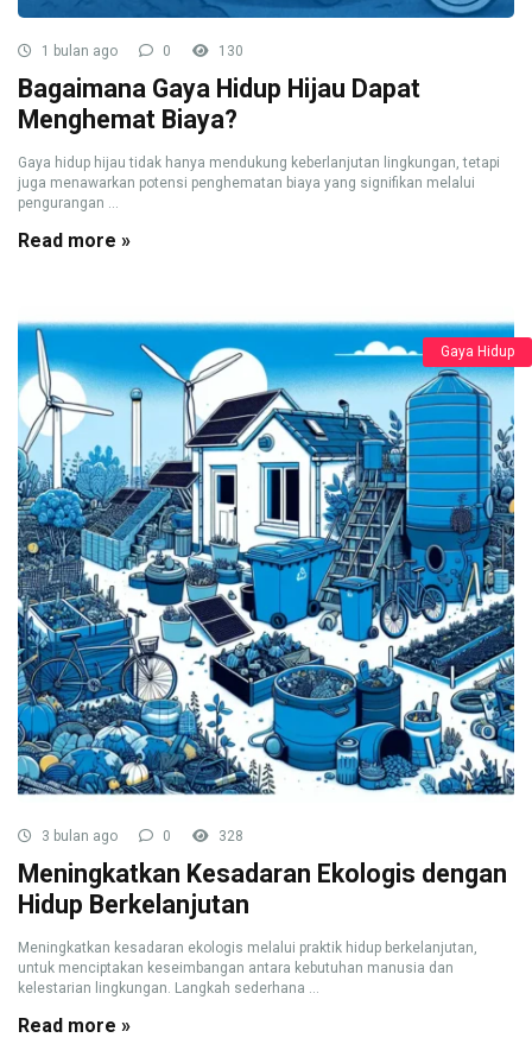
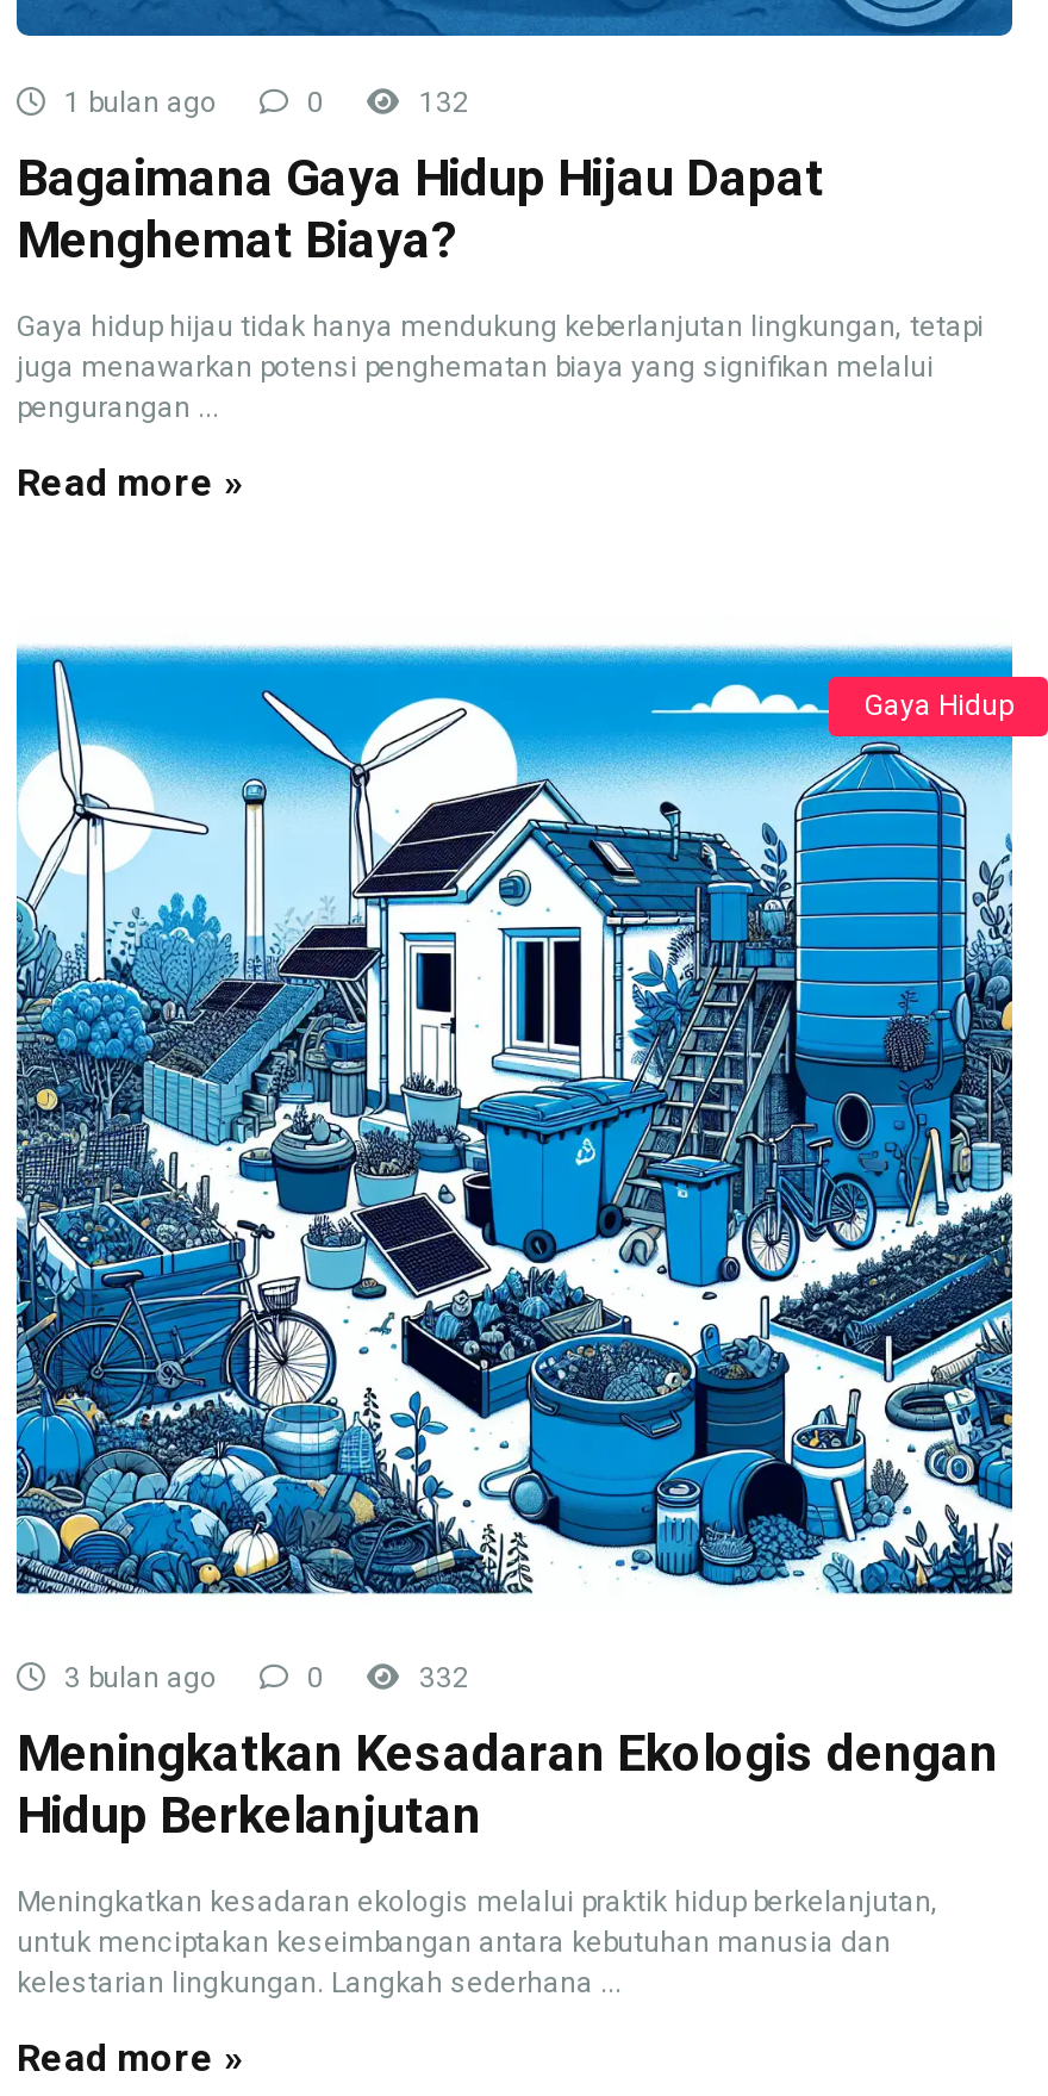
[215,43,243,59] 130 -> [412,86,469,119] 132
[215,828,243,844] 328 -> [412,1661,469,1694] 332

